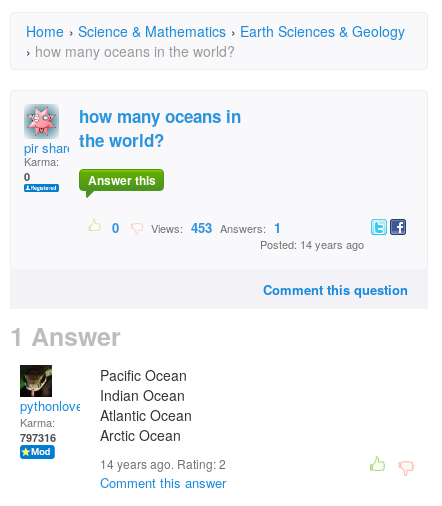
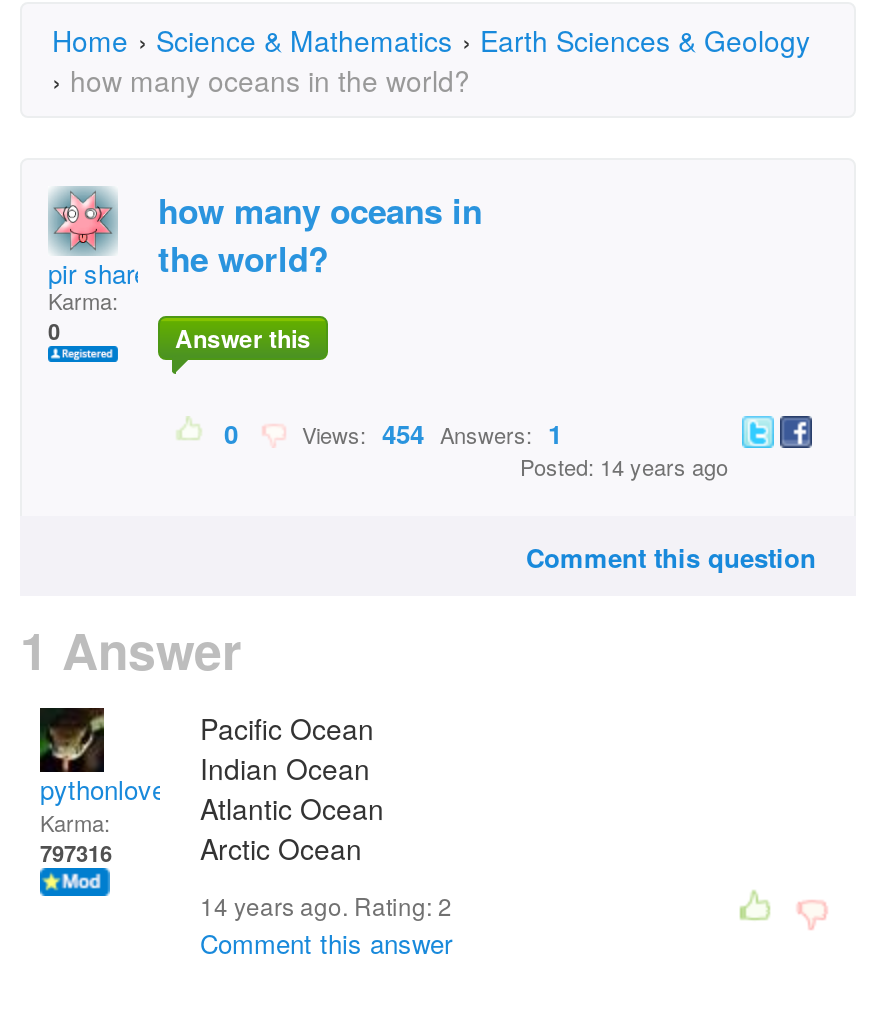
[145,218,281,237] Views: 453 Answers: 1 -> [290,414,562,452] Views: 454 Answers: 1

